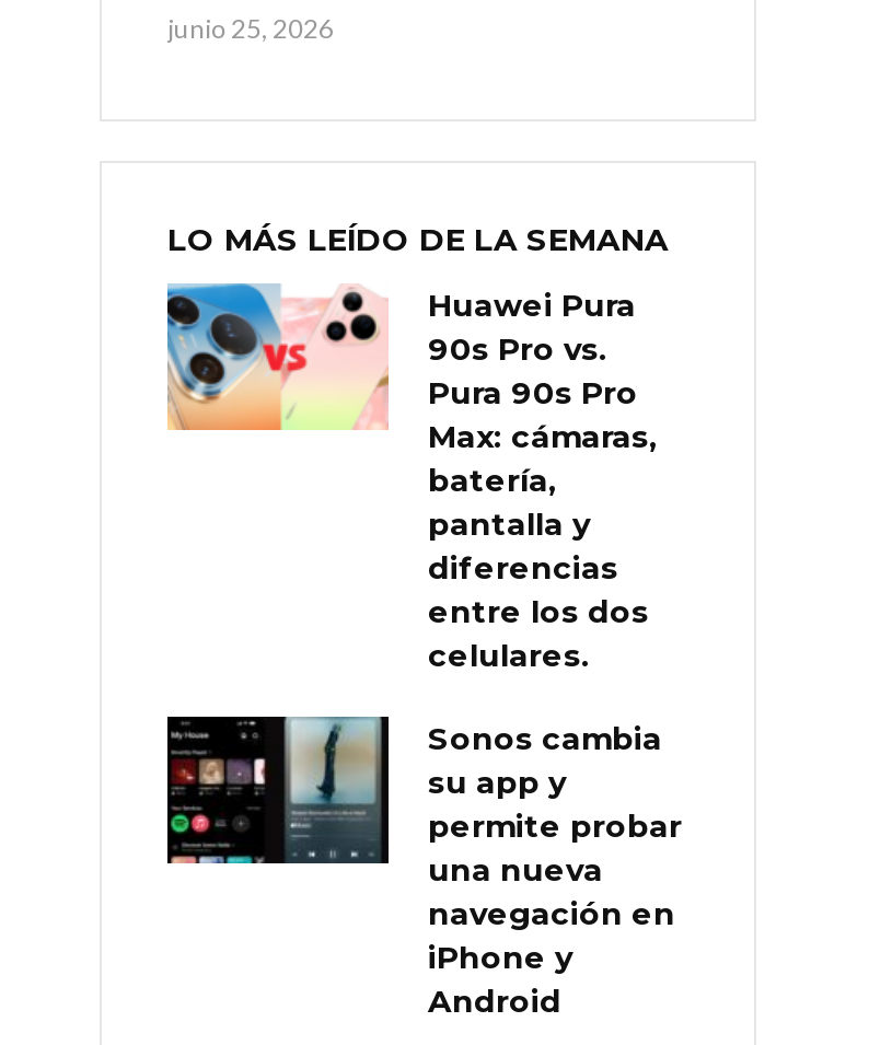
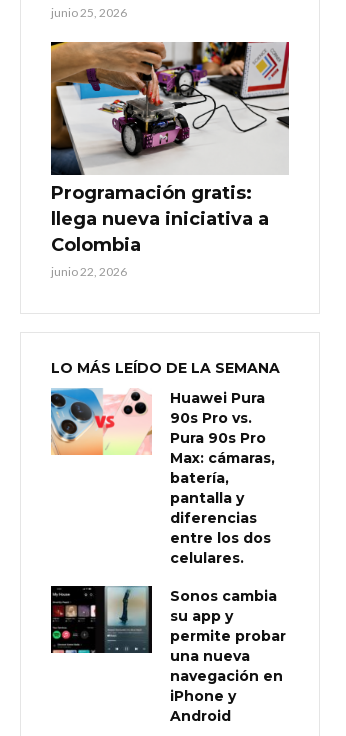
none -> [50,41,290,279] [image] | Programación gratis: | llega nueva iniciativa a | Colombia | junio 22, 2026

